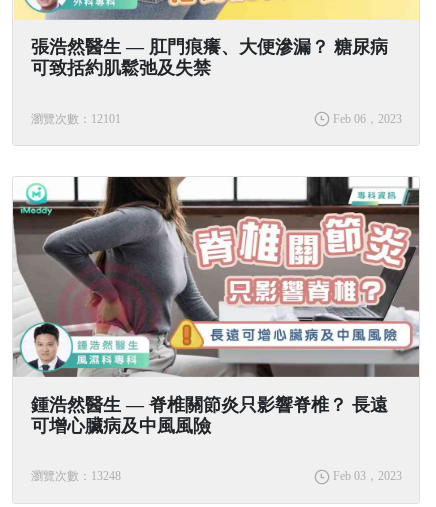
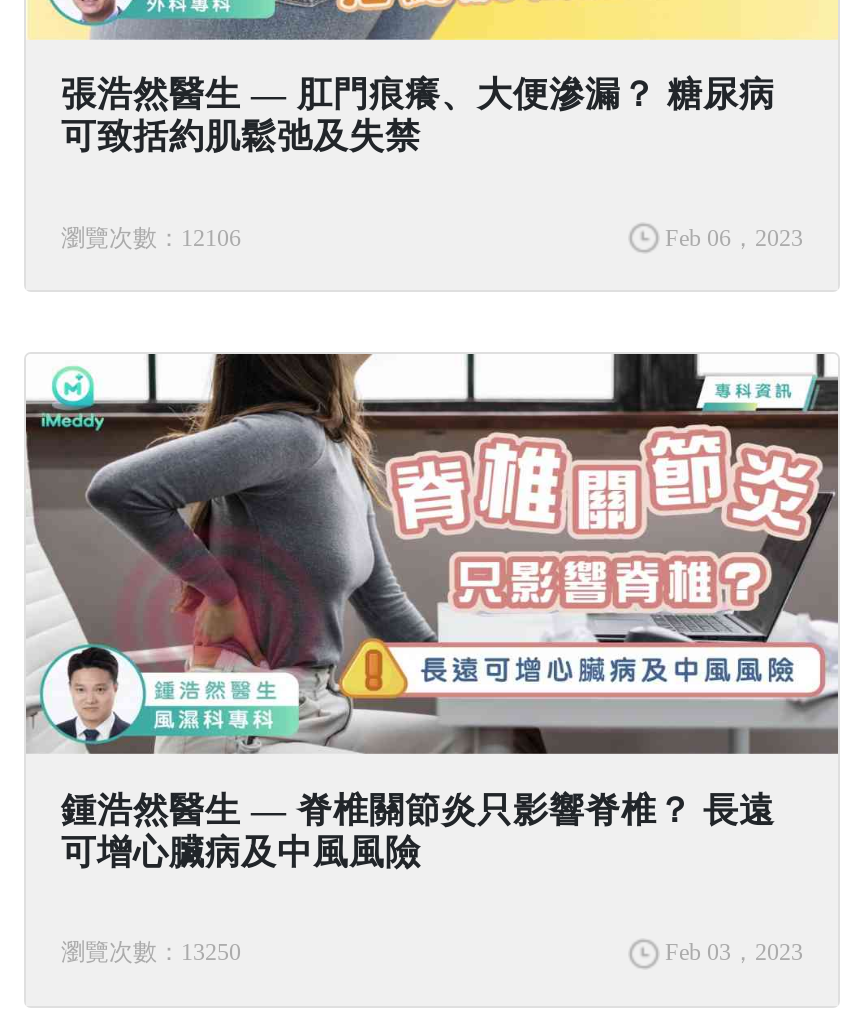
[30,112,120,126] 瀏覽次數：12101 -> [61,224,241,252] 瀏覽次數：12106
[30,469,120,483] 瀏覽次數：13248 -> [61,938,241,966] 瀏覽次數：13250

